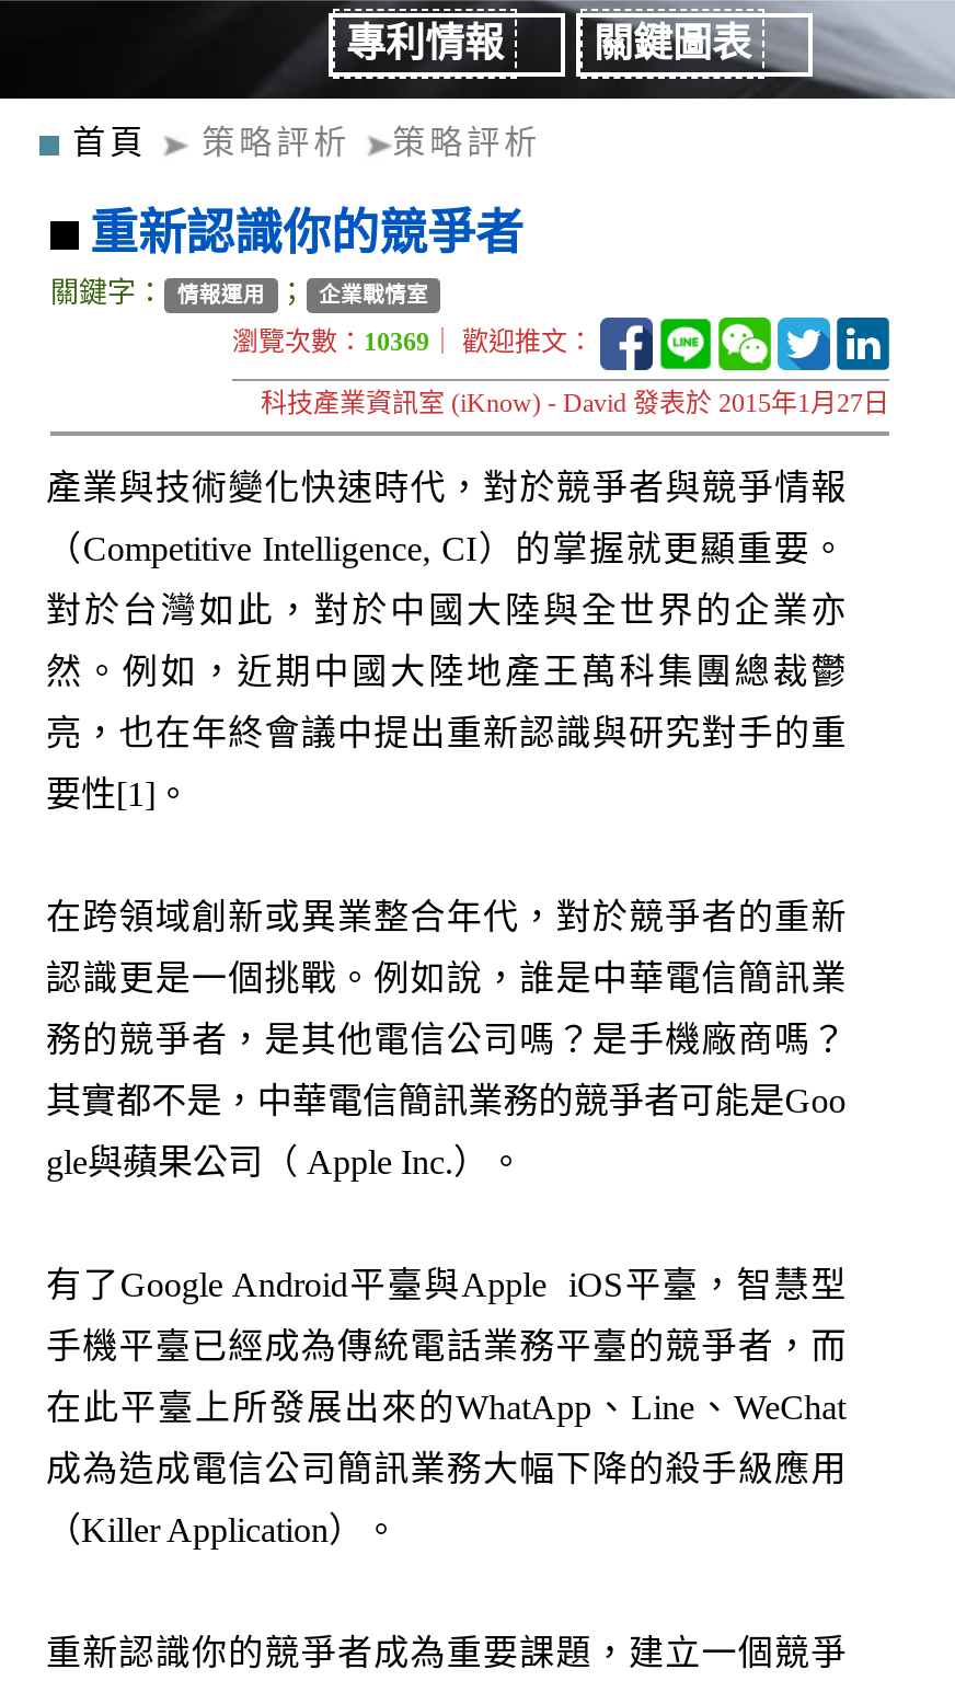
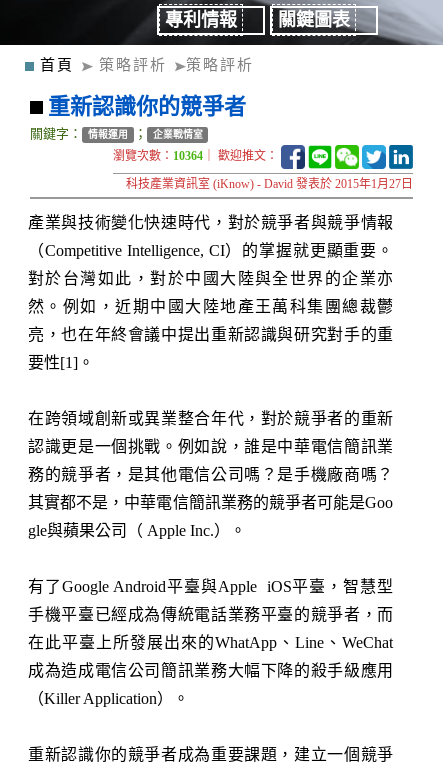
[232,326,600,357] 瀏覽次數：10369｜ 歡迎推文： -> [113,149,281,163] 瀏覽次數：10364｜ 歡迎推文：

